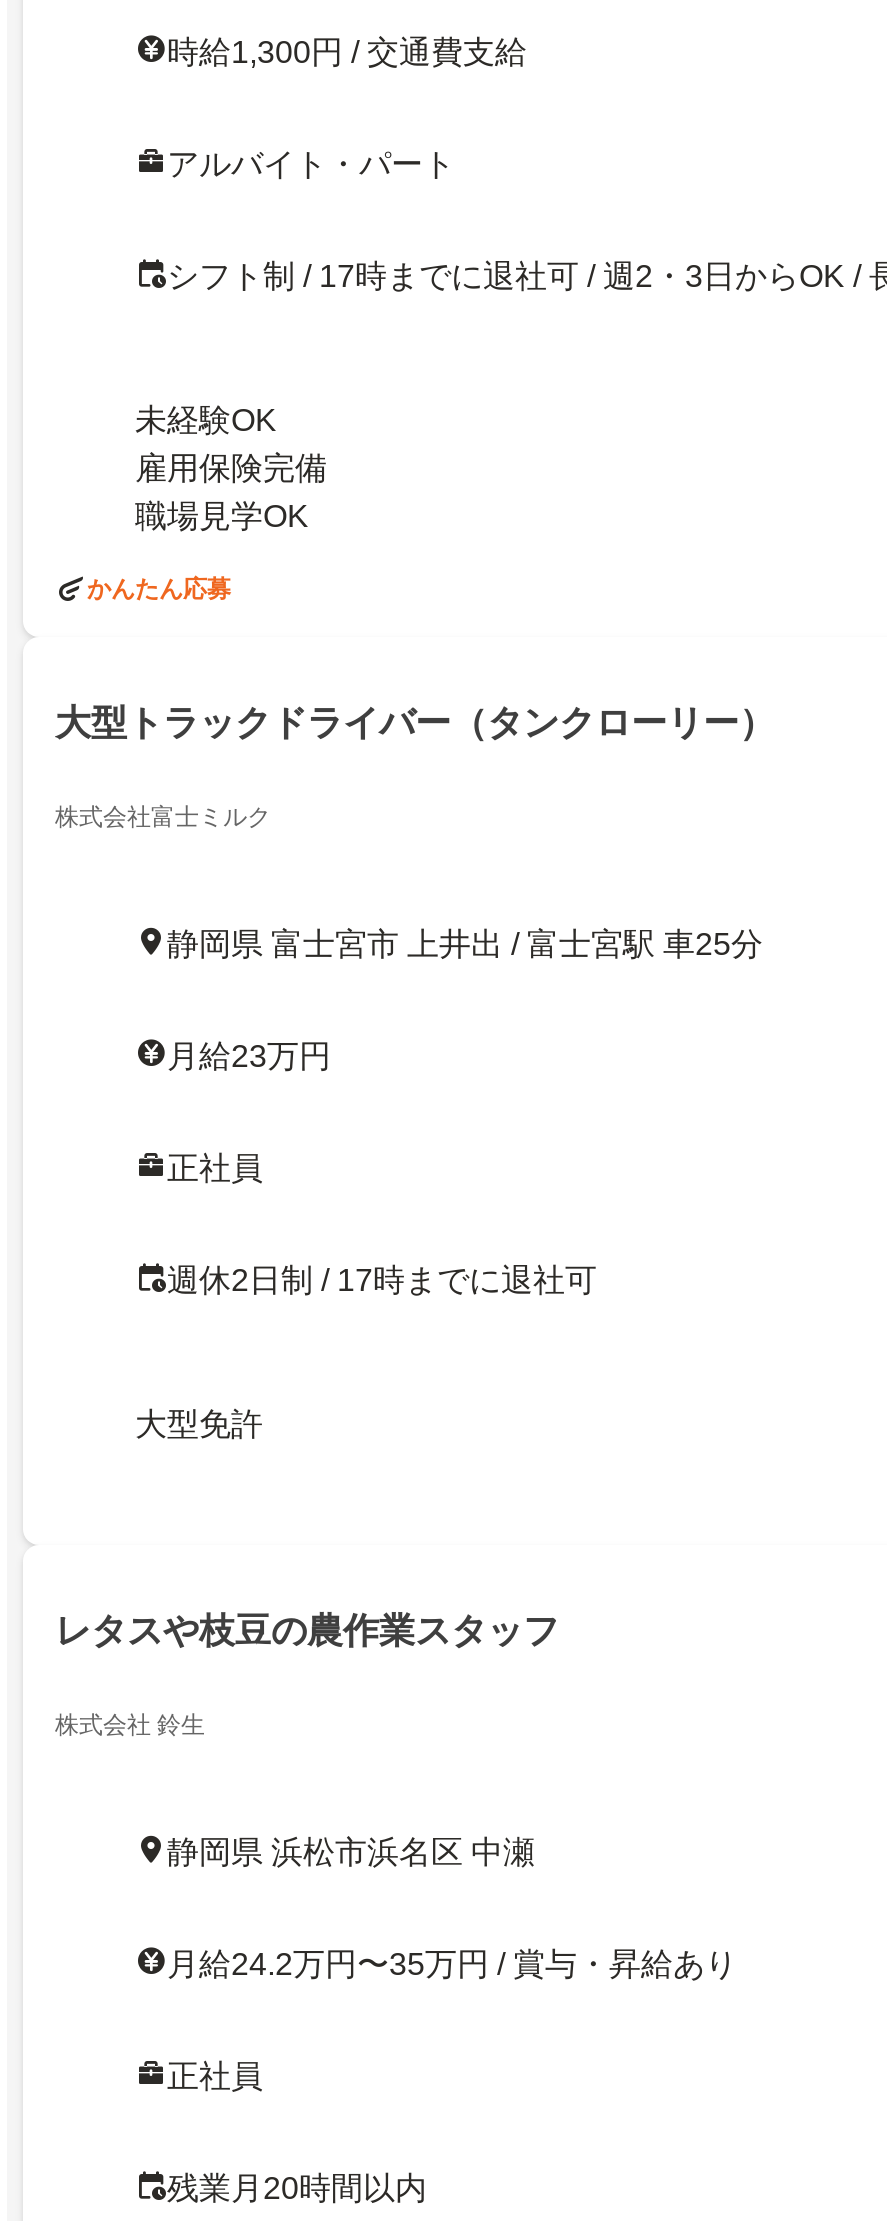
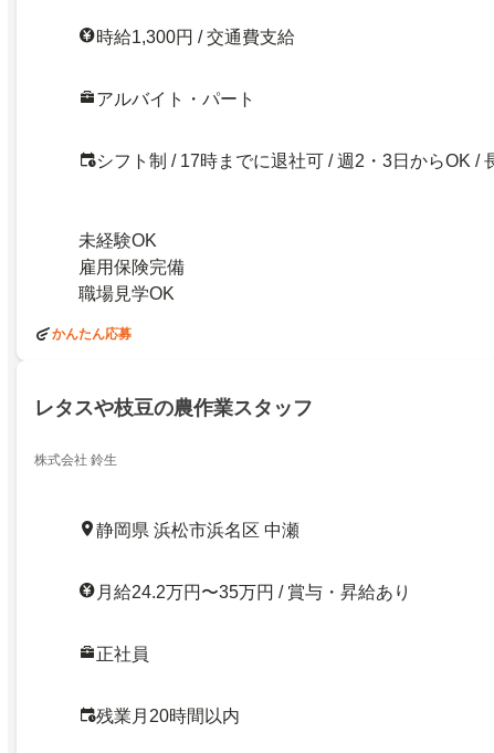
[55,704,775,831] 大型トラックドライバー（タンクローリー） | 株式会社富士ミルク -> none
[167,927,763,1297] 静岡県 富士宮市 上井出 / 富士宮駅 車25分 | 月給23万円 | 正社員 | 週休2日制 / 17時までに退社可 -> none
[135,1407,263,1441] 大型免許 -> none

